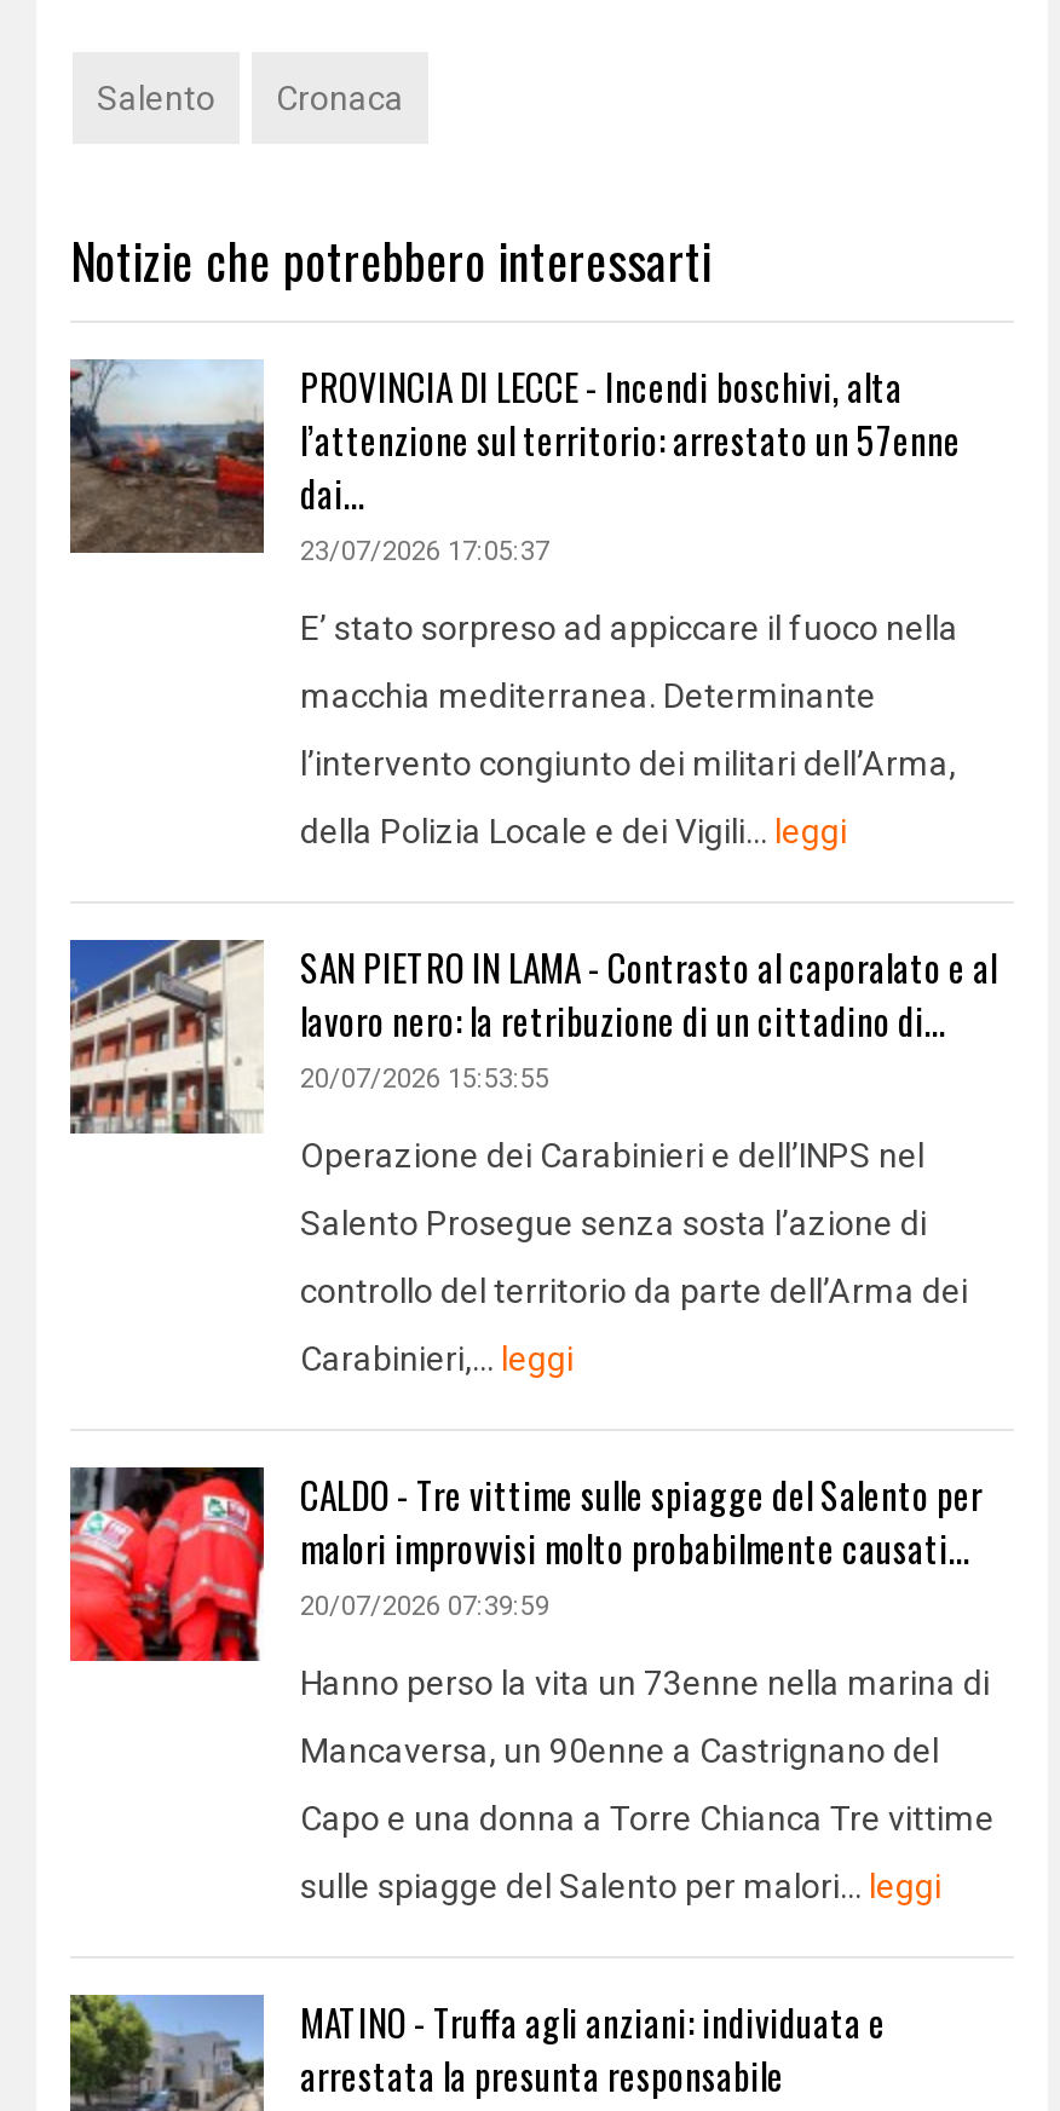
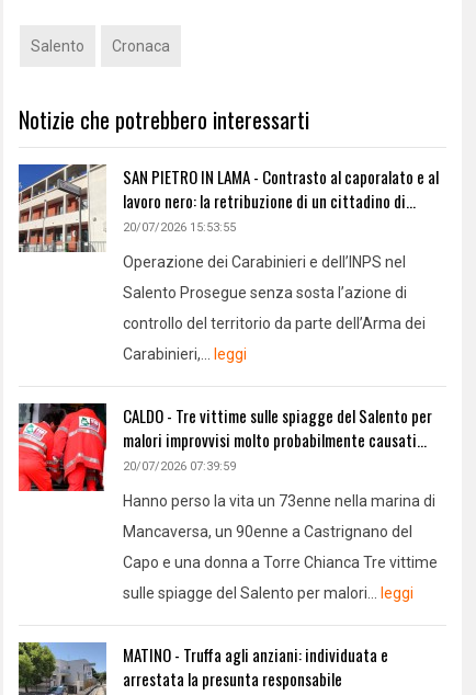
[68,359,961,851] [image] | PROVINCIA DI LECCE - Incendi boschivi, alta | l’attenzione sul territorio: arrestato un 57enne | dai... | 23/07/2026 17:05:37 | E’ stato sorpreso ad appiccare il fuoco nella | macchia mediterranea. Determinante | l’intervento congiunto dei militari dell’Arma, | della Polizia Locale e dei Vigili... leggi -> none

